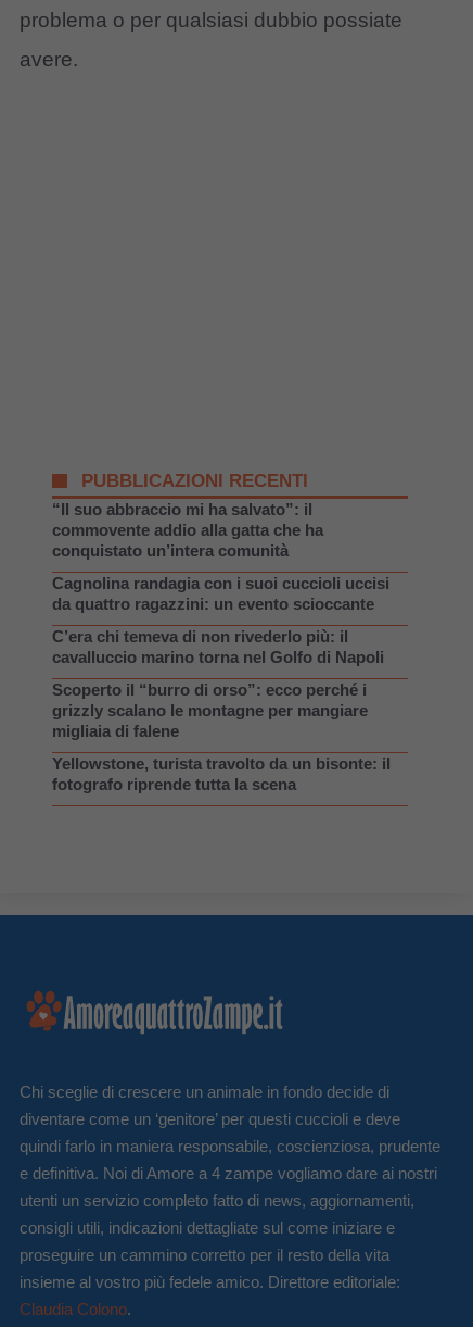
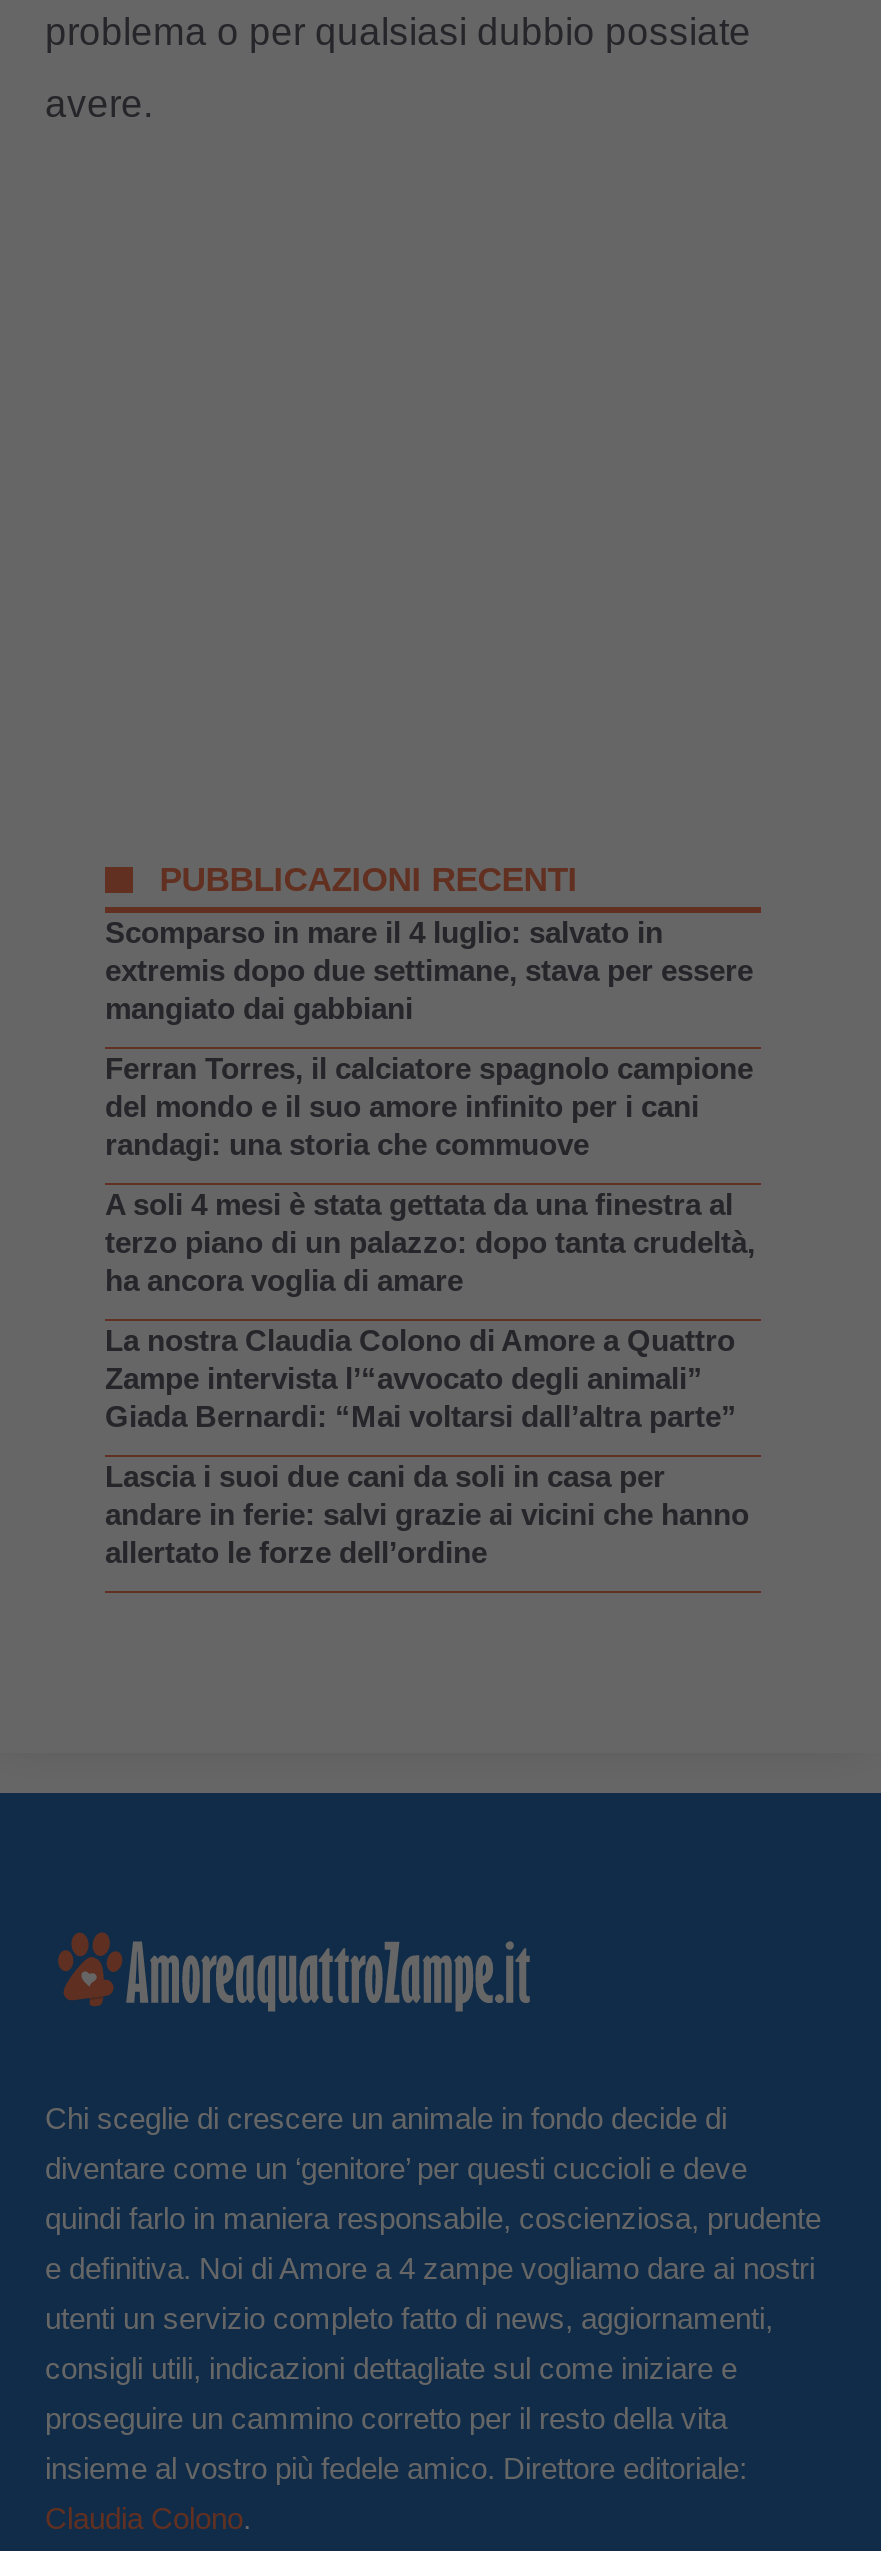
[52,499,323,559] “Il suo abbraccio mi ha salvato”: il | commovente addio alla gatta che ha | conquistato un’intera comunità -> [105,914,753,1024] Scomparso in mare il 4 luglio: salvato in | extremis dopo due settimane, stava per essere | mangiato dai gabbiani
[52,573,389,612] Cagnolina randagia con i suoi cuccioli uccisi | da quattro ragazzini: un evento scioccante -> [105,1050,753,1160] Ferran Torres, il calciatore spagnolo campione | del mondo e il suo amore infinito per i cani | randagi: una storia che commuove
[52,627,384,666] C’era chi temeva di non rivederlo più: il | cavalluccio marino torna nel Golfo di Napoli -> [105,1186,755,1296] A soli 4 mesi è stata gettata da una finestra al | terzo piano di un palazzo: dopo tanta crudeltà, | ha ancora voglia di amare
[52,680,368,740] Scoperto il “burro di orso”: ecco perché i | grizzly scalano le montagne per mangiare | migliaia di falene -> [105,1322,737,1432] La nostra Claudia Colono di Amore a Quattro | Zampe intervista l’“avvocato degli animali” | Giada Bernardi: “Mai voltarsi dall’altra parte”
[52,754,391,793] Yellowstone, turista travolto da un bisonte: il | fotografo riprende tutta la scena -> [105,1458,749,1568] Lascia i suoi due cani da soli in casa per | andare in ferie: salvi grazie ai vicini che hanno | allertato le forze dell’ordine

